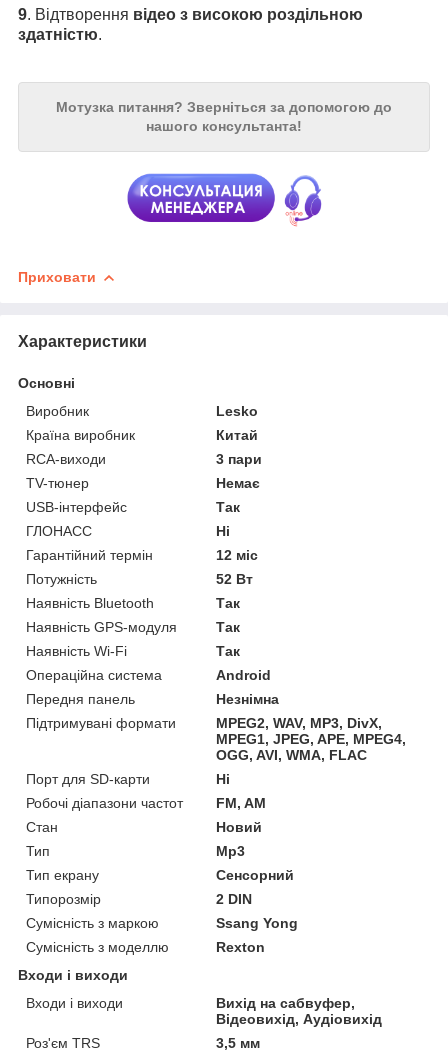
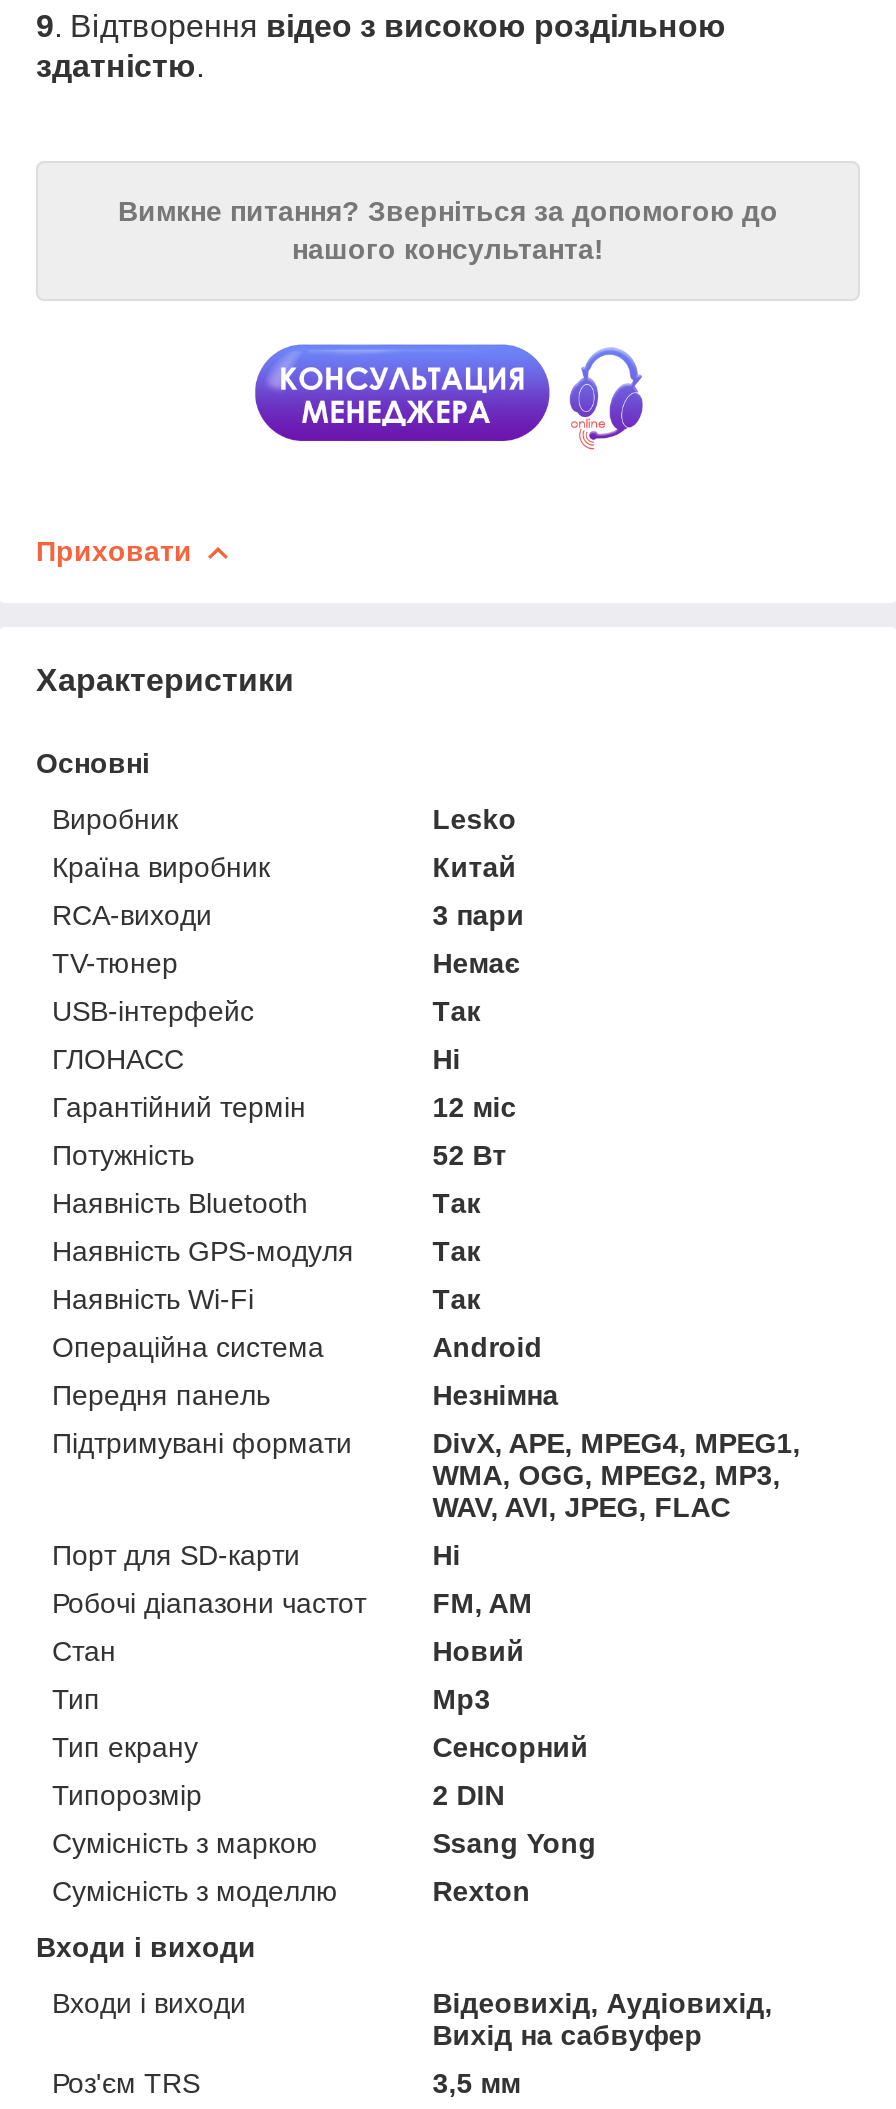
[56,99,392,115] Мотузка питання? Зверніться за допомогою до -> [118,196,778,228] Вимкне питання? Зверніться за допомогою до
[216,715,406,763] MPEG2, WAV, MP3, DivX, | MPEG1, JPEG, APE, MPEG4, | OGG, AVI, WMA, FLAC -> [432,1427,800,1523] DivX, APE, MPEG4, MPEG1, | WMA, OGG, MPEG2, MP3, | WAV, AVI, JPEG, FLAC
[216,995,382,1027] Вихід на сабвуфер, | Відеовихід, Аудіовихід -> [432,1987,772,2051] Відеовихід, Аудіовихід, | Вихід на сабвуфер

